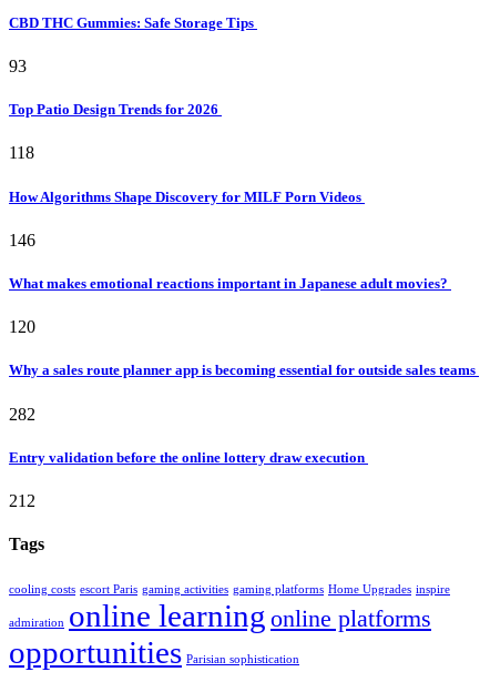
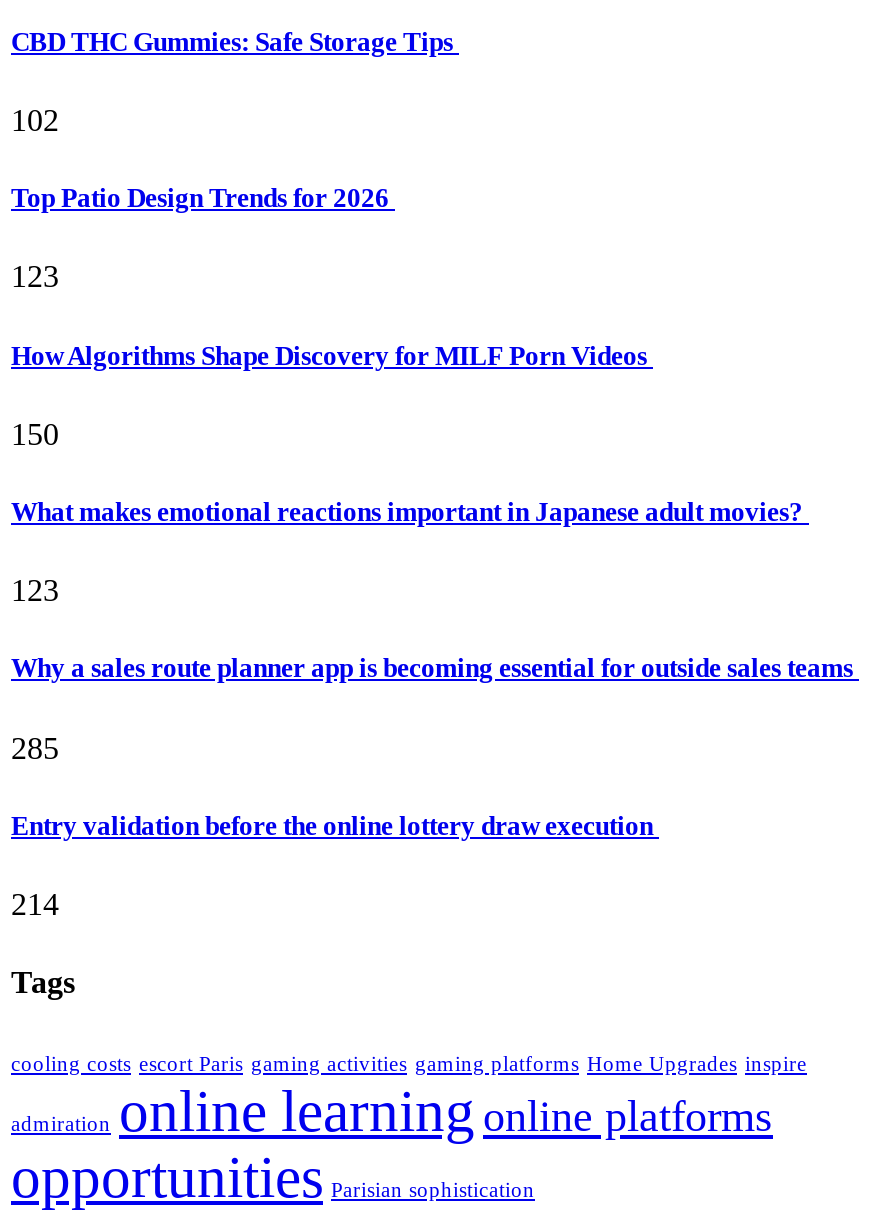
[9,57,31,76] 93 -> [11,103,67,137] 102
[9,144,39,162] 118 -> [11,260,67,294] 123
[9,230,40,249] 146 -> [11,417,67,451] 150
[9,317,40,336] 120 -> [11,573,67,607] 123
[9,404,40,423] 282 -> [11,730,67,764] 285
[9,491,40,510] 212 -> [11,887,67,921] 214

